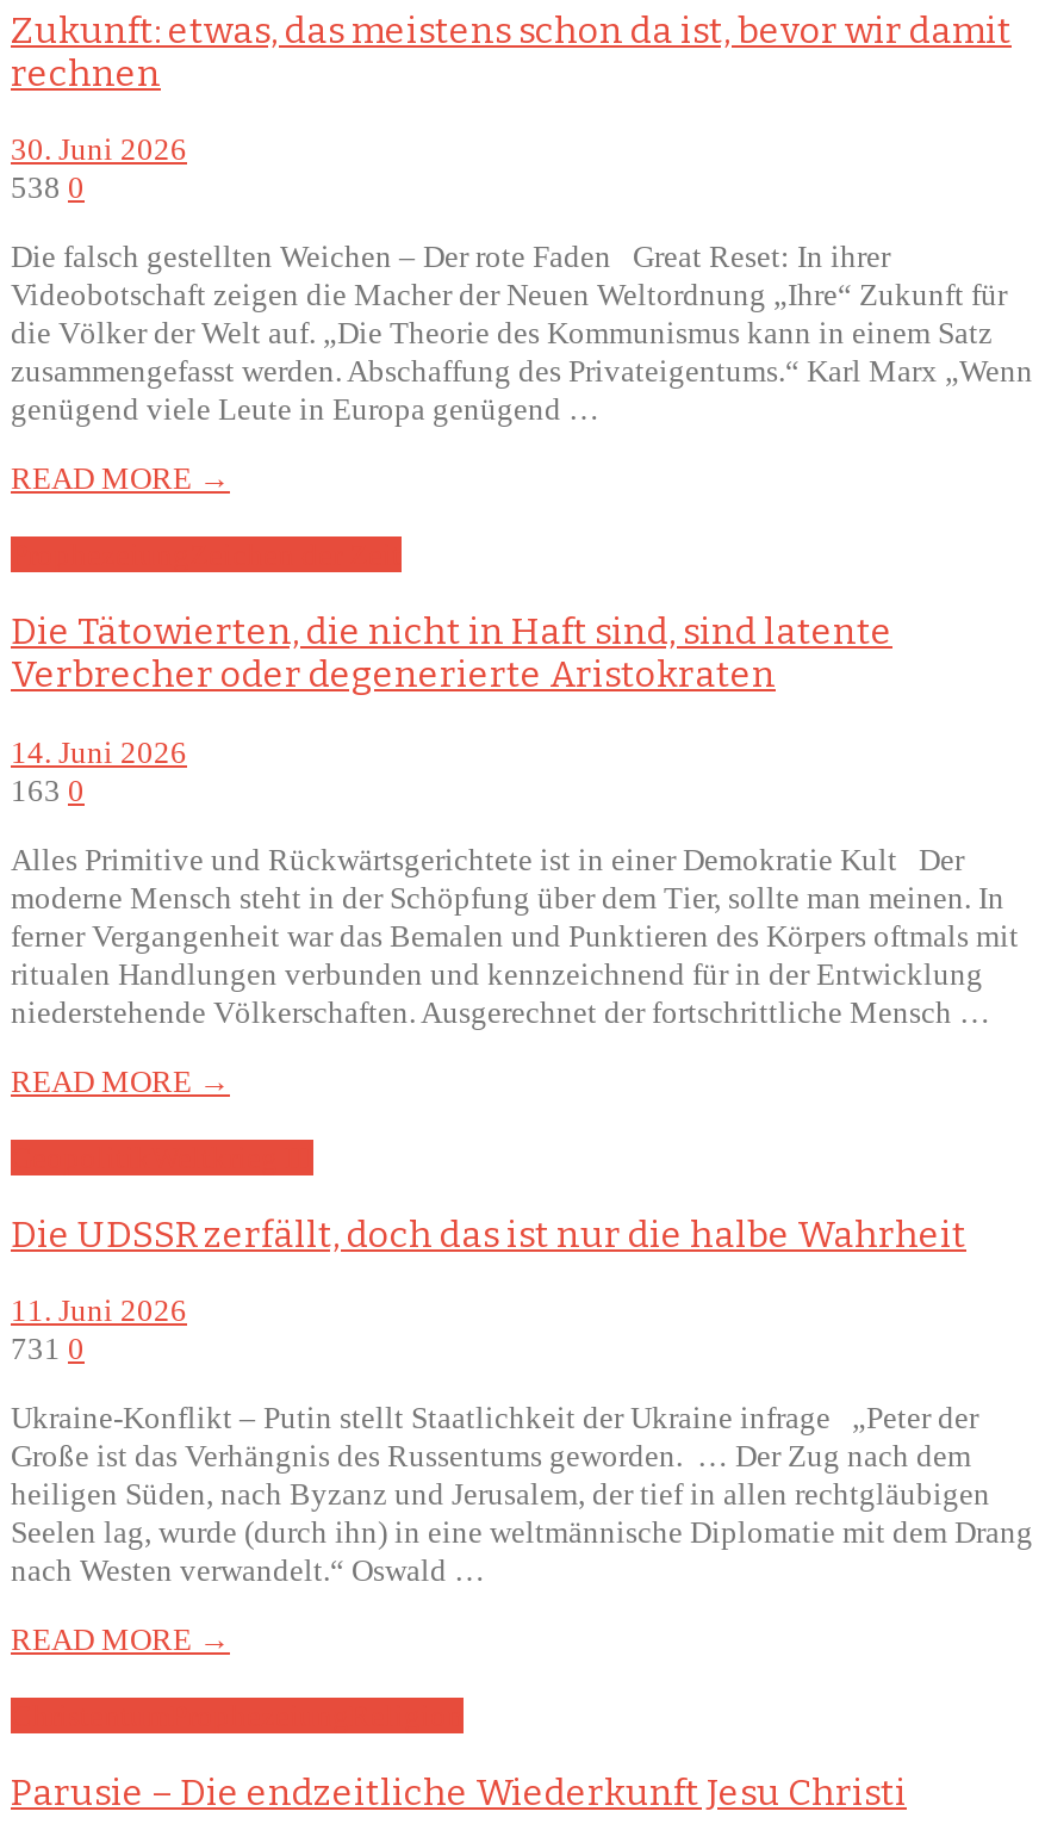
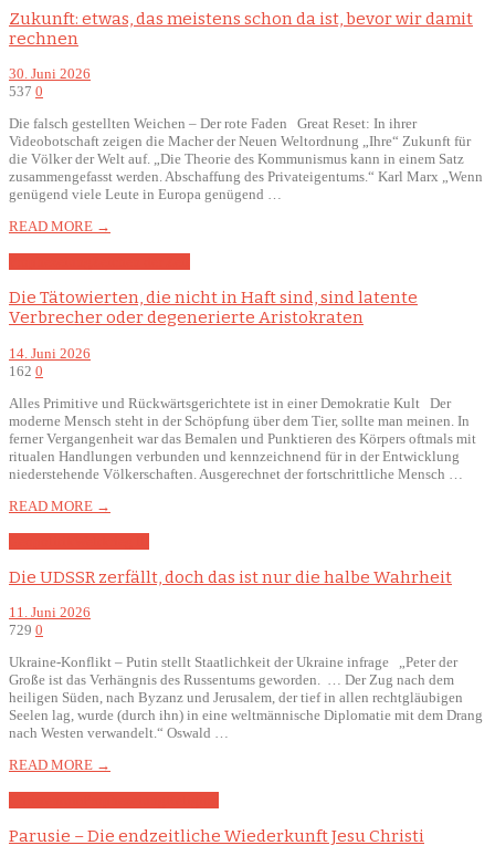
[11,170,85,206] 538 0 -> [9,83,43,100] 537 0
[11,772,85,807] 163 0 -> [9,362,43,379] 162 0
[11,1330,85,1366] 731 0 -> [9,622,43,638] 729 0

